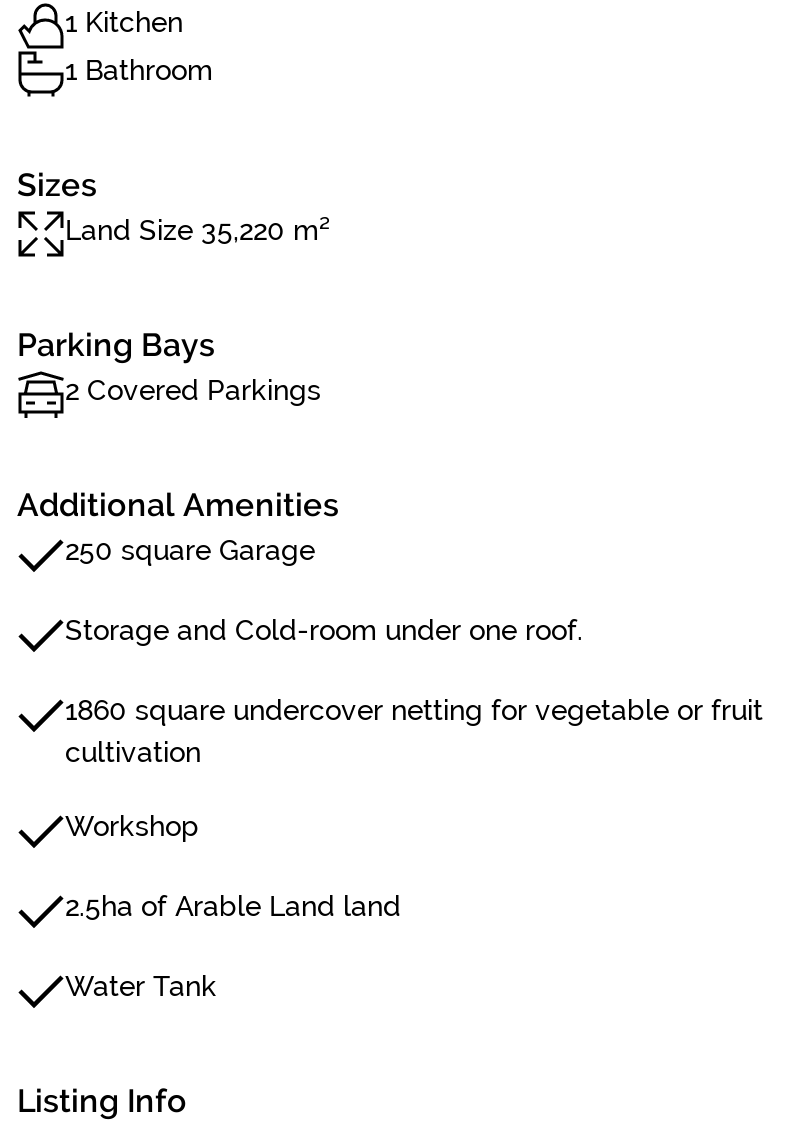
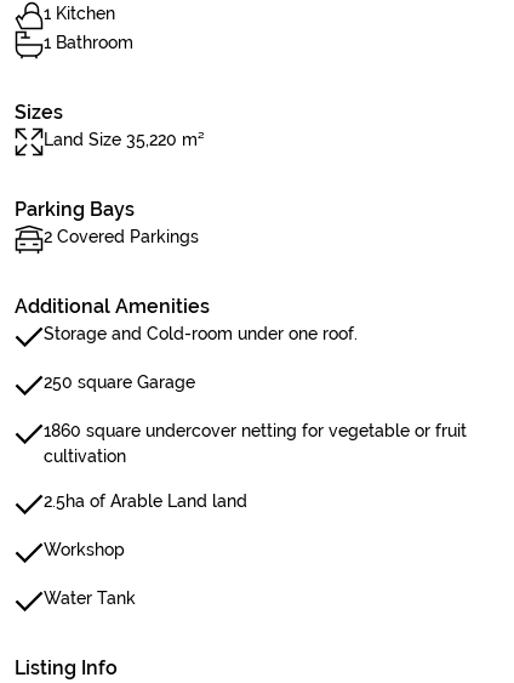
moved [65,534,315,566] -> [44,372,195,392]: 250 square Garage
moved [65,614,583,646] -> [44,324,358,343]: Storage and Cold-room under one roof.
moved [65,810,199,842] -> [44,540,125,559]: Workshop
moved [65,890,401,922] -> [44,491,247,511]: 2.5ha of Arable Land land

